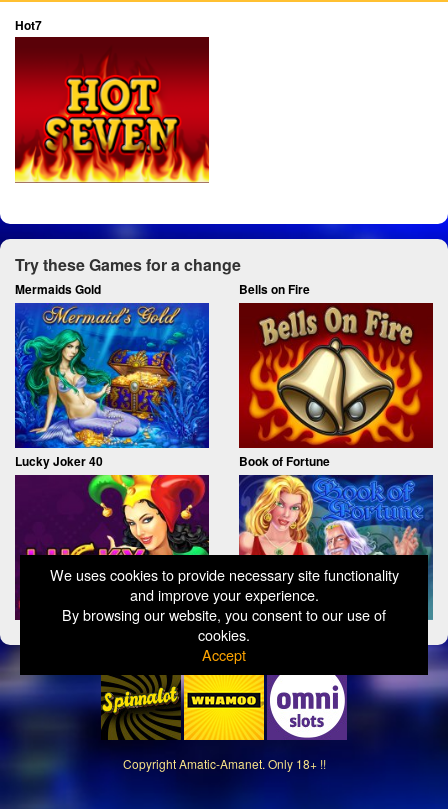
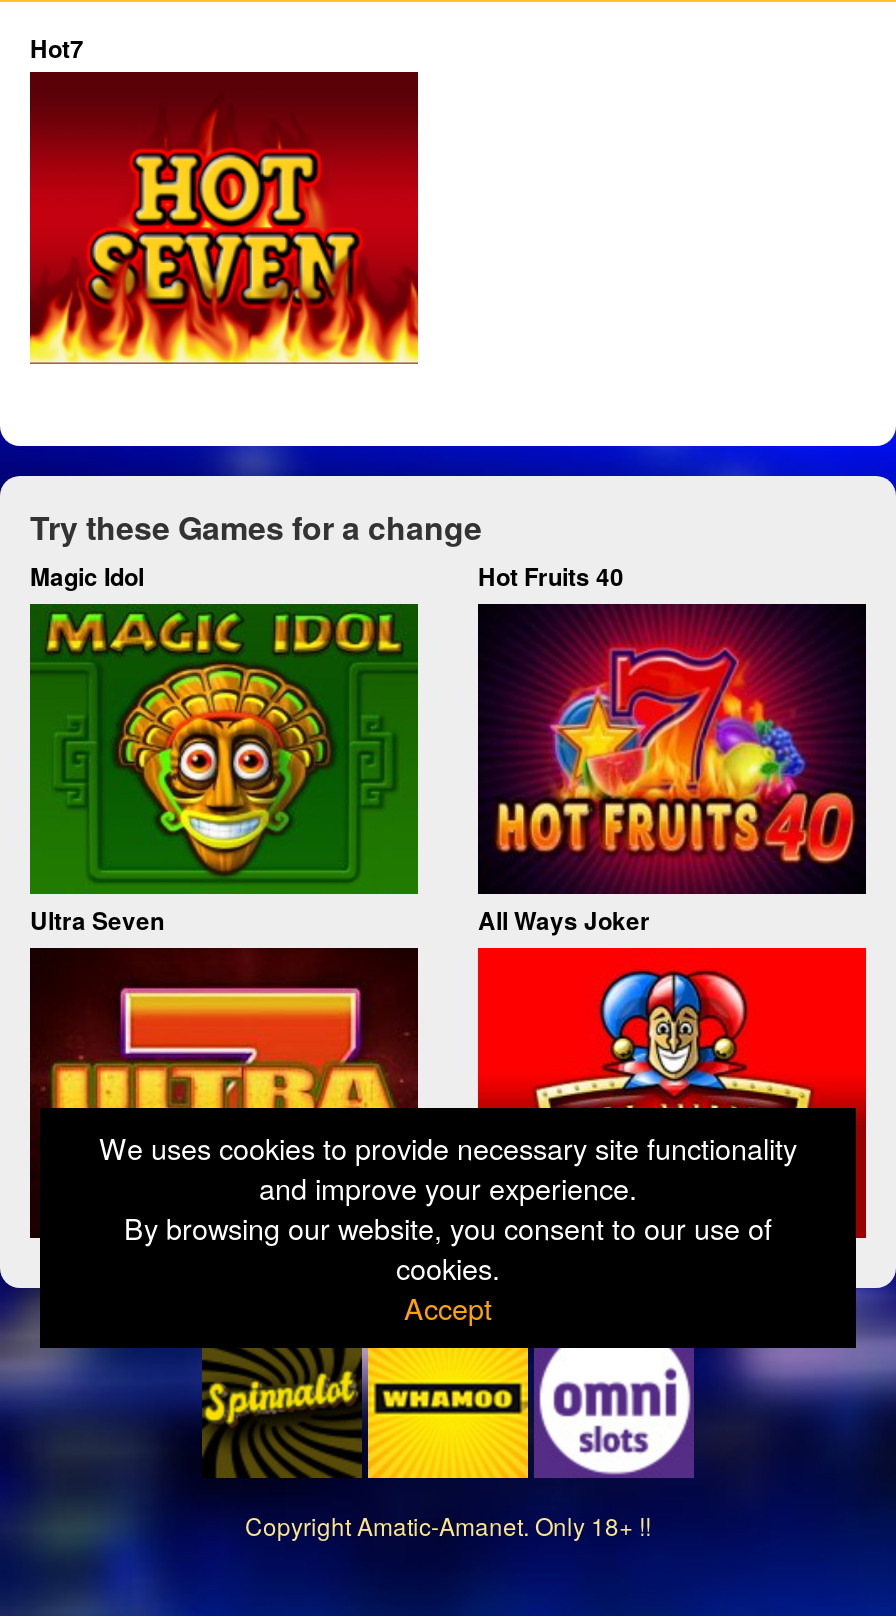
[15,280,310,298] Mermaids Gold | Bells on Fire -> [30,557,624,593] Magic Idol | Hot Fruits 40
[14,302,330,470] [image] | Lucky Joker 40 | Book of Fortune -> [28,602,650,938] [image] | Ultra Seven | All Ways Joker
[238,303,434,449] [image] -> [476,604,868,896] [image]
[15,474,209,620] [image] -> [30,946,418,1238] [image]
[238,474,434,621] [image] -> [476,946,868,1240] [image]

